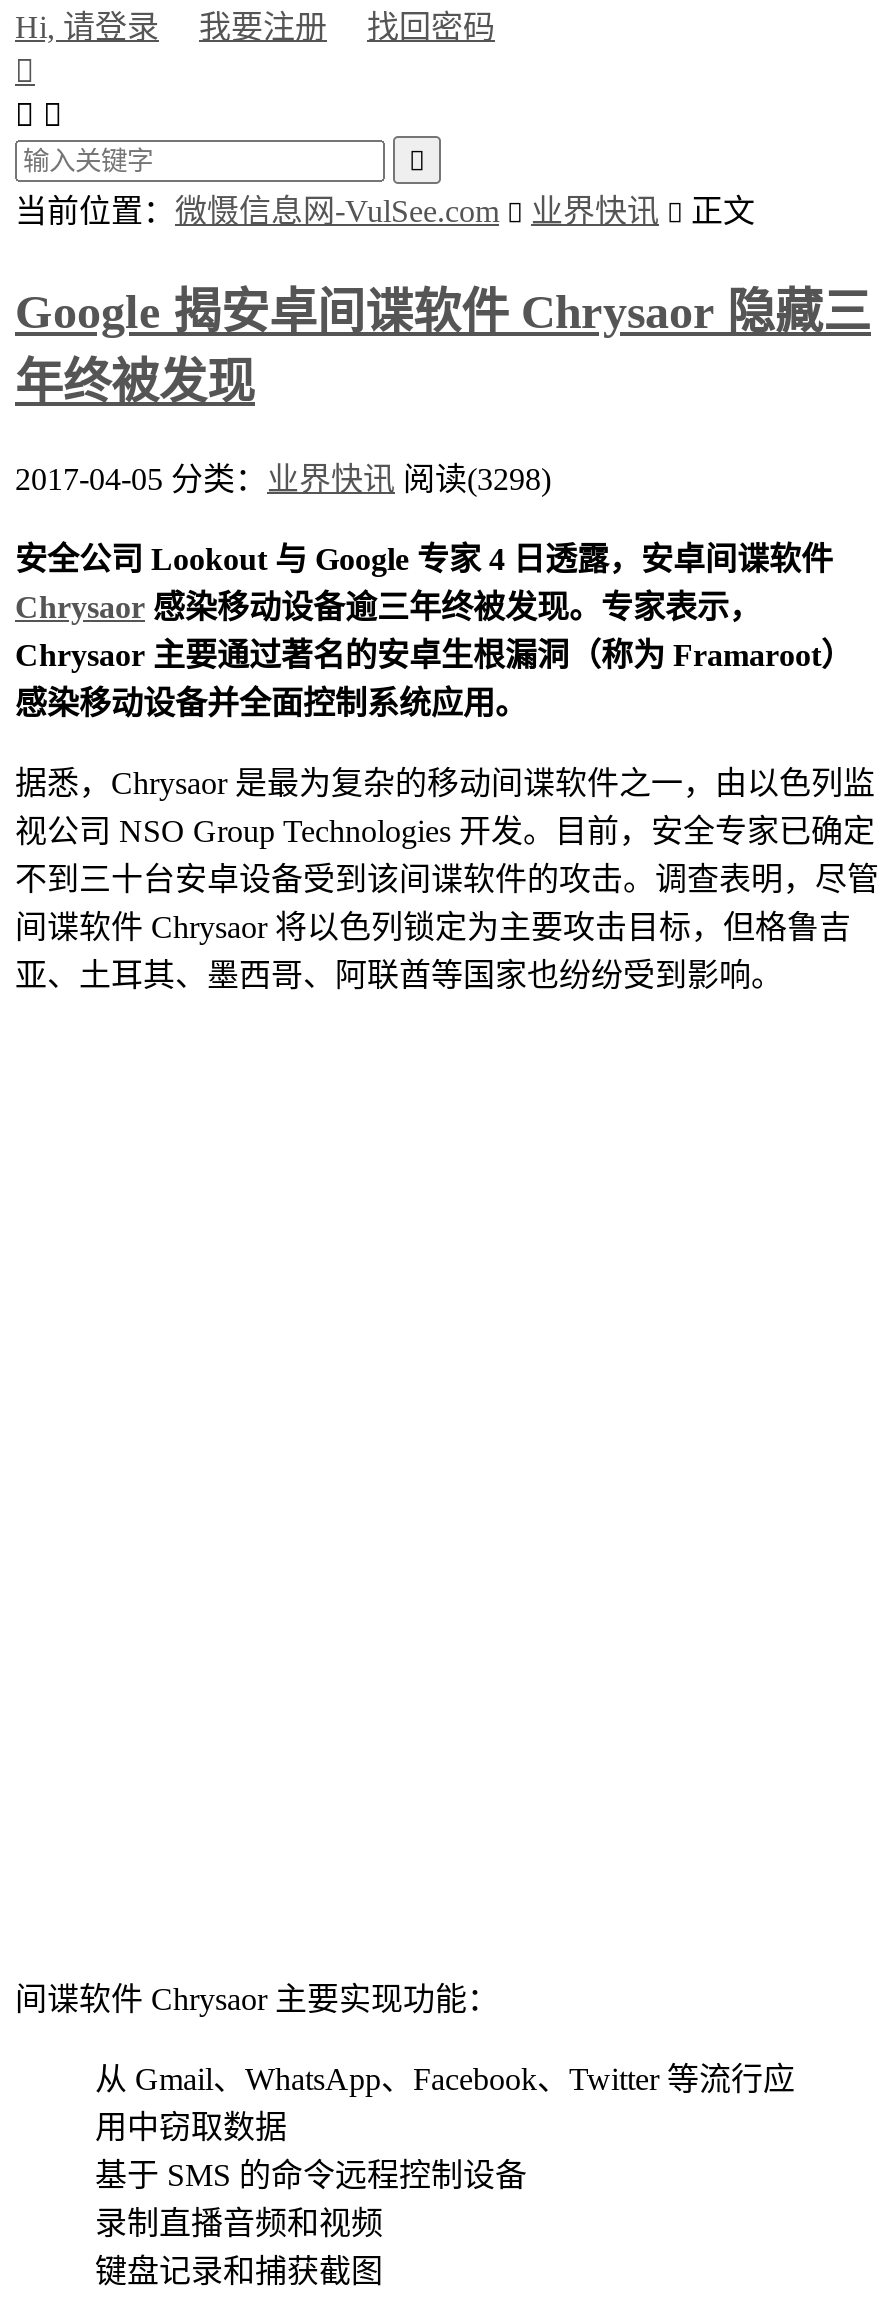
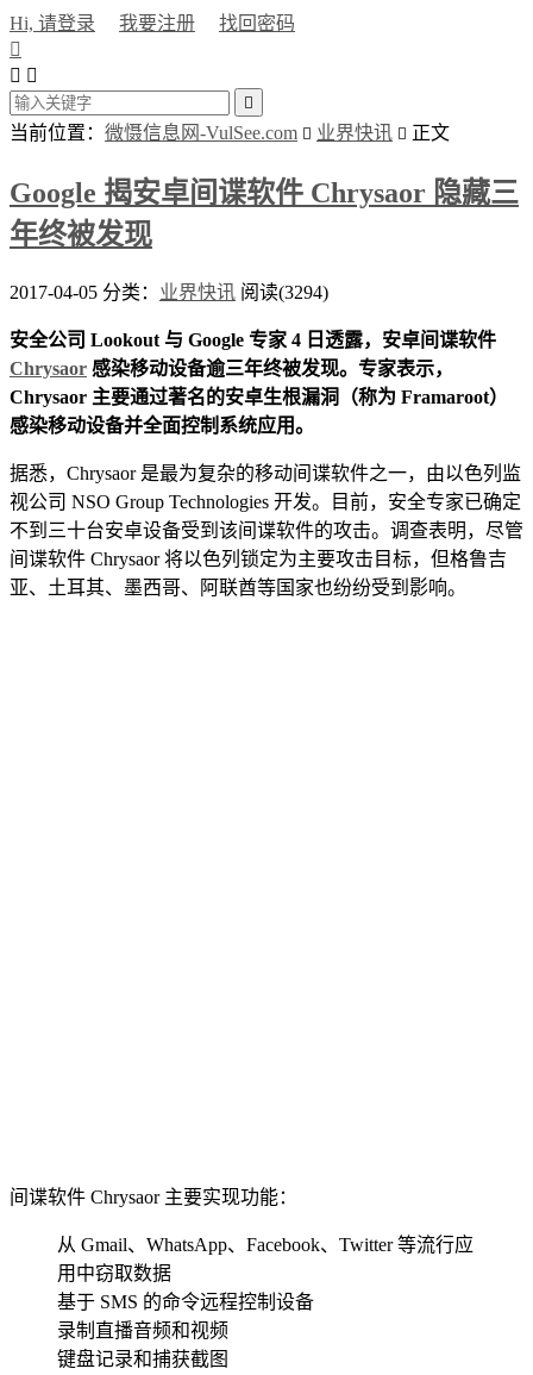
[15,462,551,496] 2017-04-05 分类：业界快讯 阅读(3298) -> [10,282,328,302] 2017-04-05 分类：业界快讯 阅读(3294)

